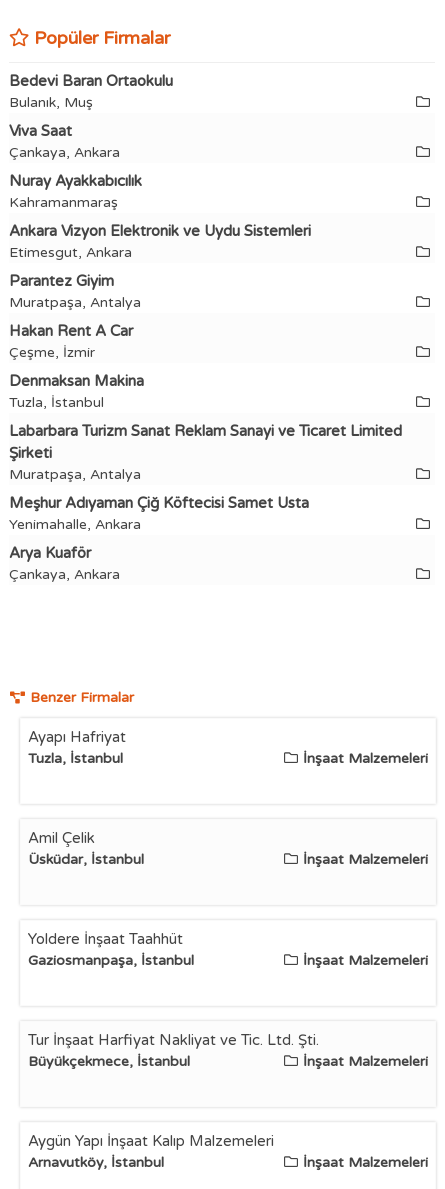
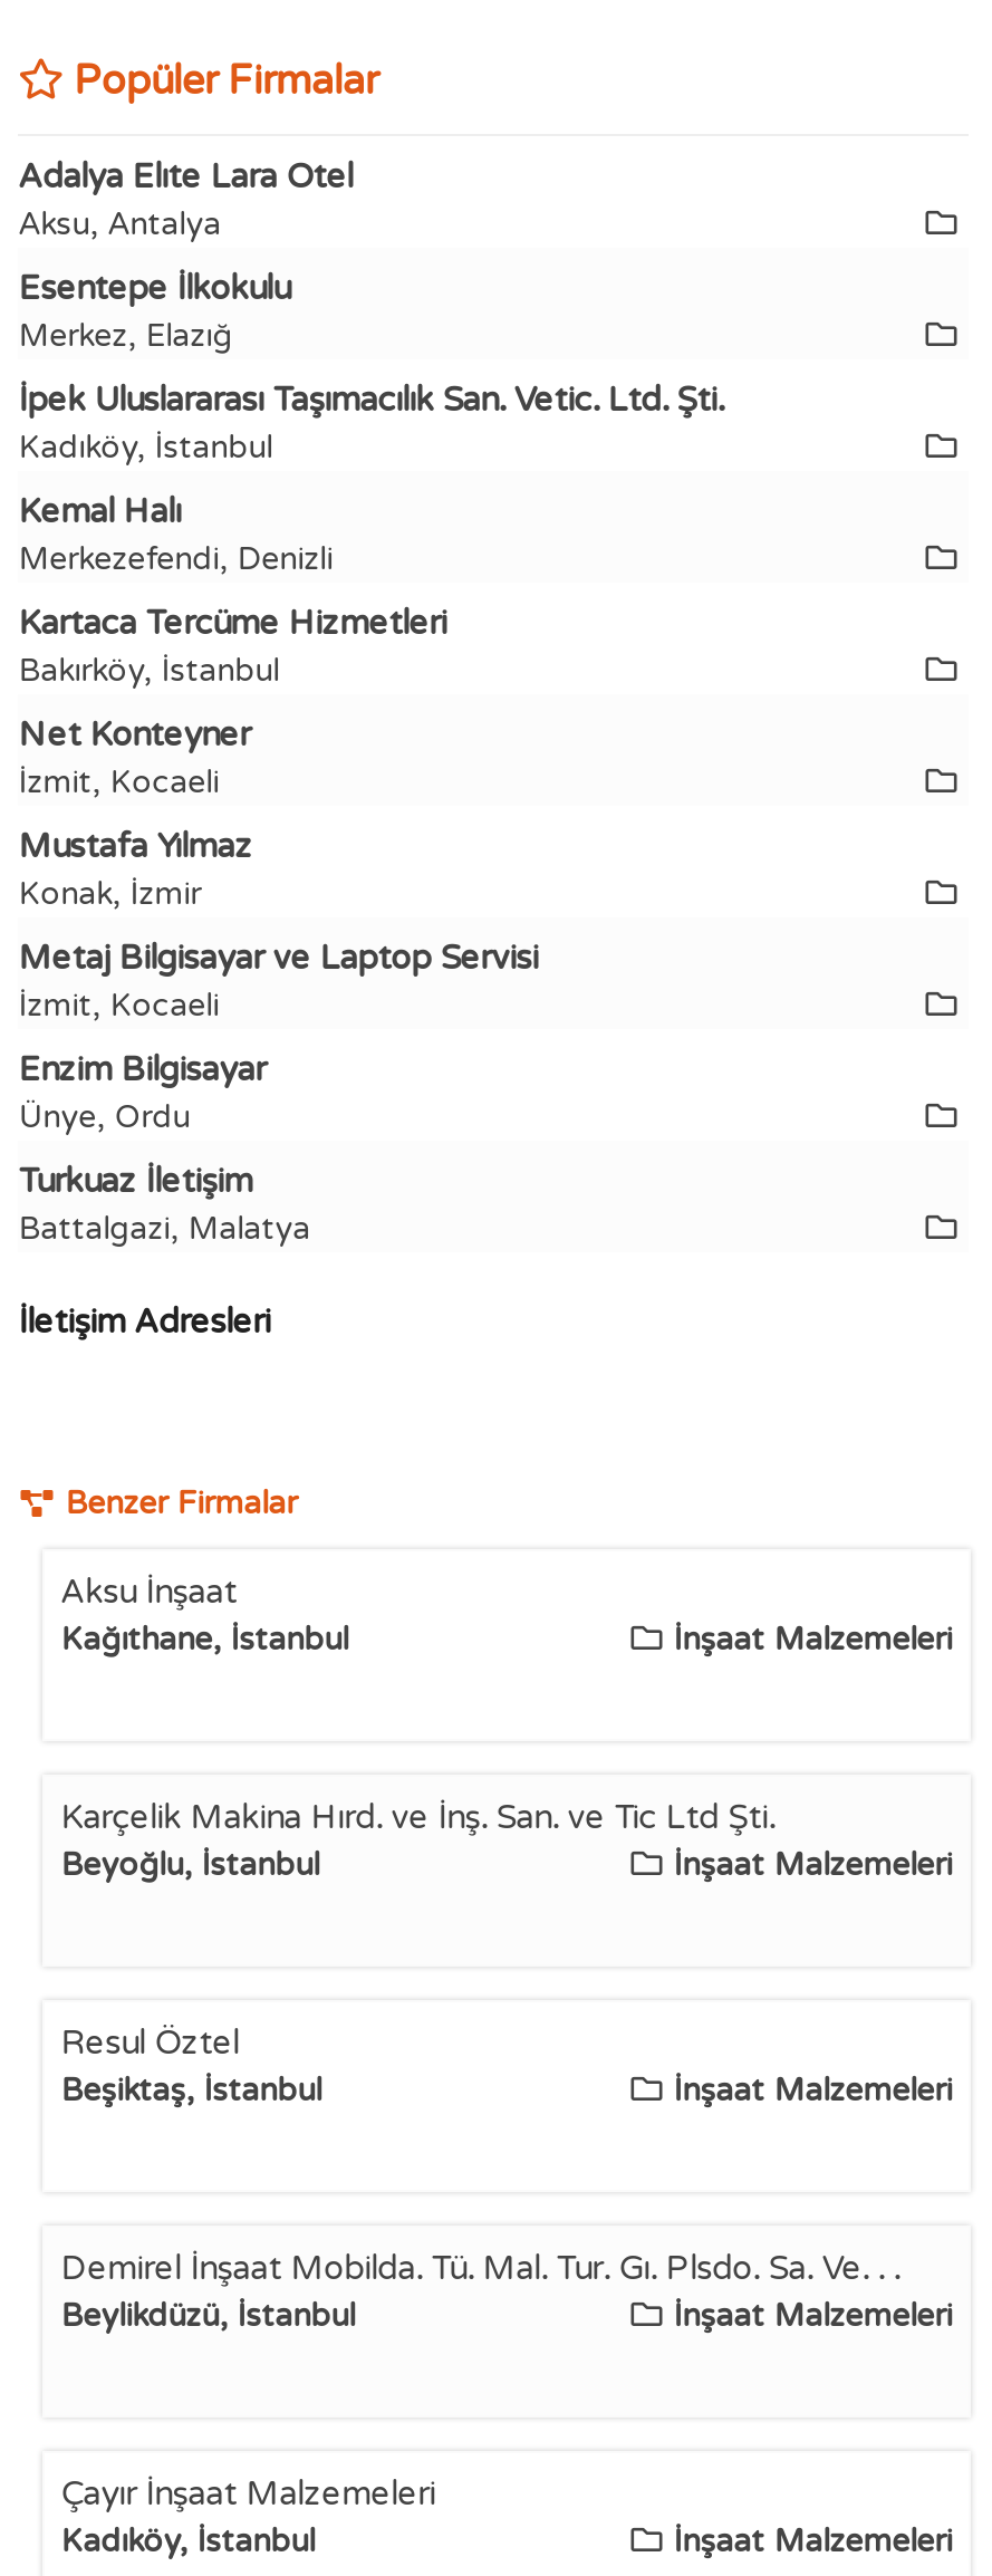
[9,72,402,583] Bedevi Baran Ortaokulu | Bulanık, Muş | Viva Saat | Çankaya, Ankara | Nuray Ayakkabıcılık | Kahramanmaraş | Ankara Vizyon Elektronik ve Uydu Sistemleri | Etimesgut, Ankara | Parantez Giyim | Muratpaşa, Antalya | Hakan Rent A Car | Çeşme, İzmir | Denmaksan Makina | Tuzla, İstanbul | Labarbara Turizm Sanat Reklam Sanayi ve Ticaret Limited | Şirketi | Muratpaşa, Antalya | Meşhur Adıyaman Çiğ Köftecisi Samet Usta | Yenimahalle, Ankara | Arya Kuaför | Çankaya, Ankara -> [18,156,724,1342] Adalya Elıte Lara Otel | Aksu, Antalya | Esentepe İlkokulu | Merkez, Elazığ | İpek Uluslararası Taşımacılık San. Vetic. Ltd. Şti. | Kadıköy, İstanbul | Kemal Halı | Merkezefendi, Denizli | Kartaca Tercüme Hizmetleri | Bakırköy, İstanbul | Net Konteyner | İzmit, Kocaeli | Mustafa Yılmaz | Konak, İzmir | Metaj Bilgisayar ve Laptop Servisi | İzmit, Kocaeli | Enzim Bilgisayar | Ünye, Ordu | Turkuaz İletişim | Battalgazi, Malatya | İletişim Adresleri
[28,728,126,767] Ayapı Hafriyat | Tuzla, İstanbul -> [61,1571,349,1659] Aksu İnşaat | Kağıthane, İstanbul
[28,829,144,868] Amil Çelik | Üsküdar, İstanbul -> [61,1797,775,1884] Karçelik Makina Hırd. ve İnş. San. ve Tic Ltd Şti. | Beyoğlu, İstanbul
[28,930,194,969] Yoldere İnşaat Taahhüt | Gaziosmanpaşa, İstanbul -> [61,2022,322,2109] Resul Öztel | Beşiktaş, İstanbul
[28,1031,319,1070] Tur İnşaat Harfiyat Nakliyat ve Tic. Ltd. Şti. | Büyükçekmece, İstanbul -> [61,2248,900,2335] Demirel İnşaat Mobilda. Tü. Mal. Tur. Gı. Plsdo. Sa. Ve. . . | Beylikdüzü, İstanbul
[28,1132,274,1171] Aygün Yapı İnşaat Kalıp Malzemeleri | Arnavutköy, İstanbul -> [61,2473,436,2560] Çayır İnşaat Malzemeleri | Kadıköy, İstanbul

